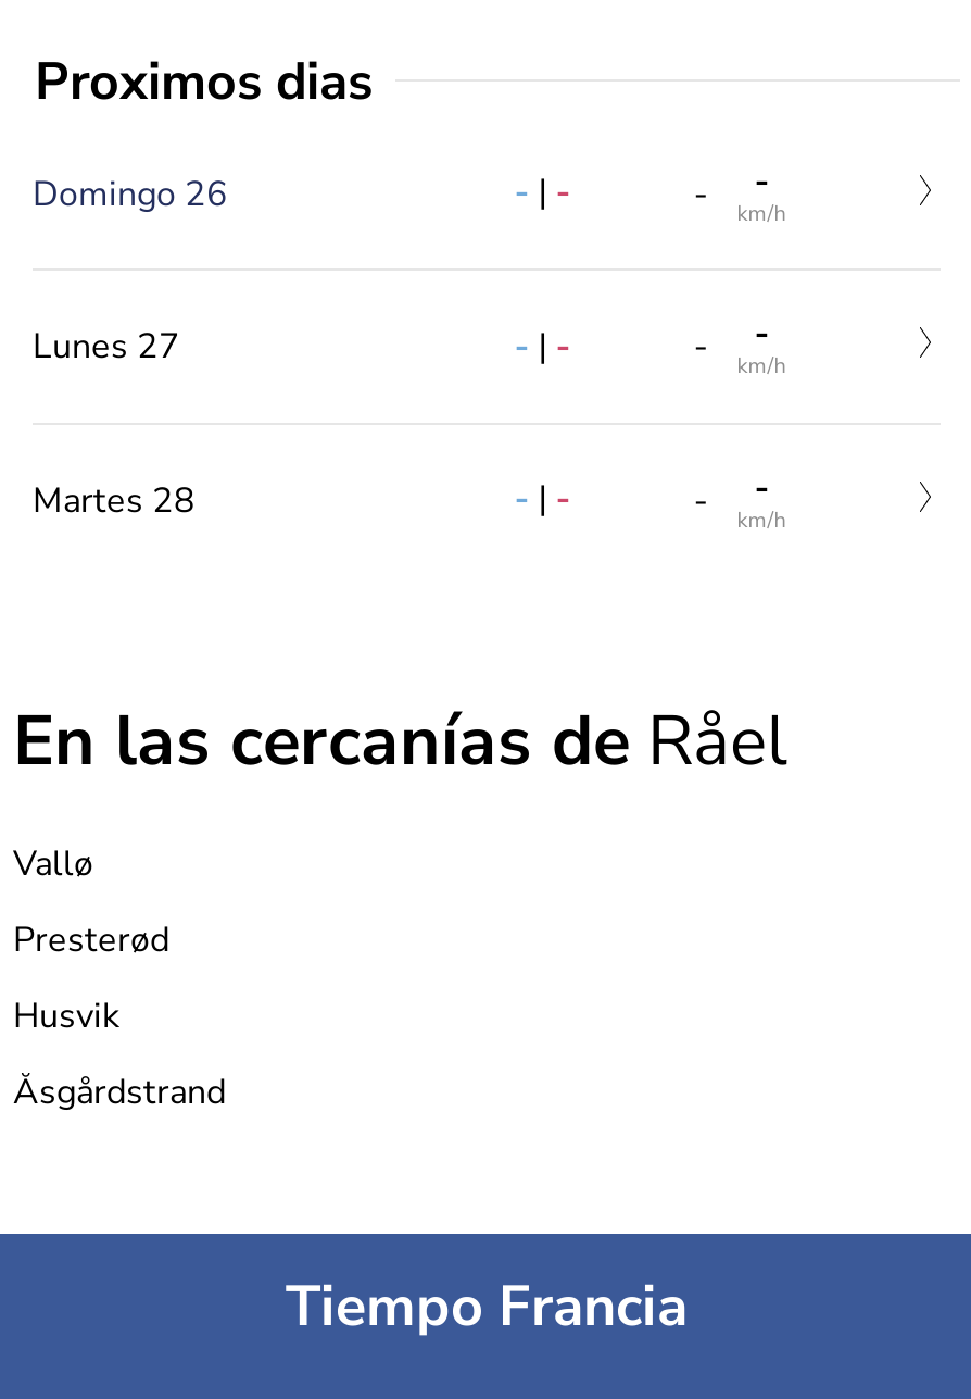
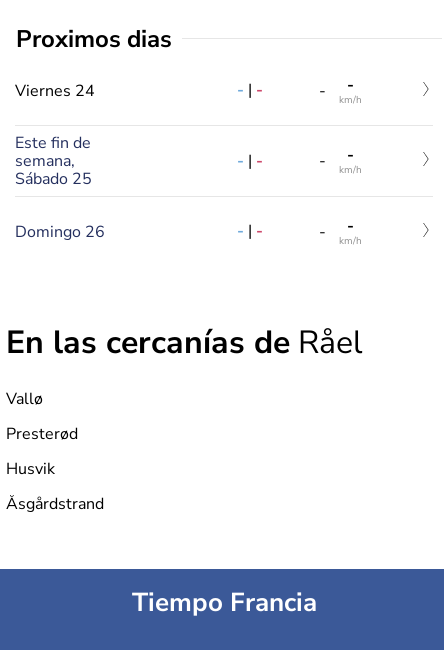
[33,170,228,218] Domingo 26 -> [15,80,95,102] Viernes 24
[33,323,180,371] Lunes 27 -> [15,132,92,190] Este fin de | semana, | Sábado 25
[33,477,196,525] Martes 28 -> [15,221,105,243] Domingo 26

